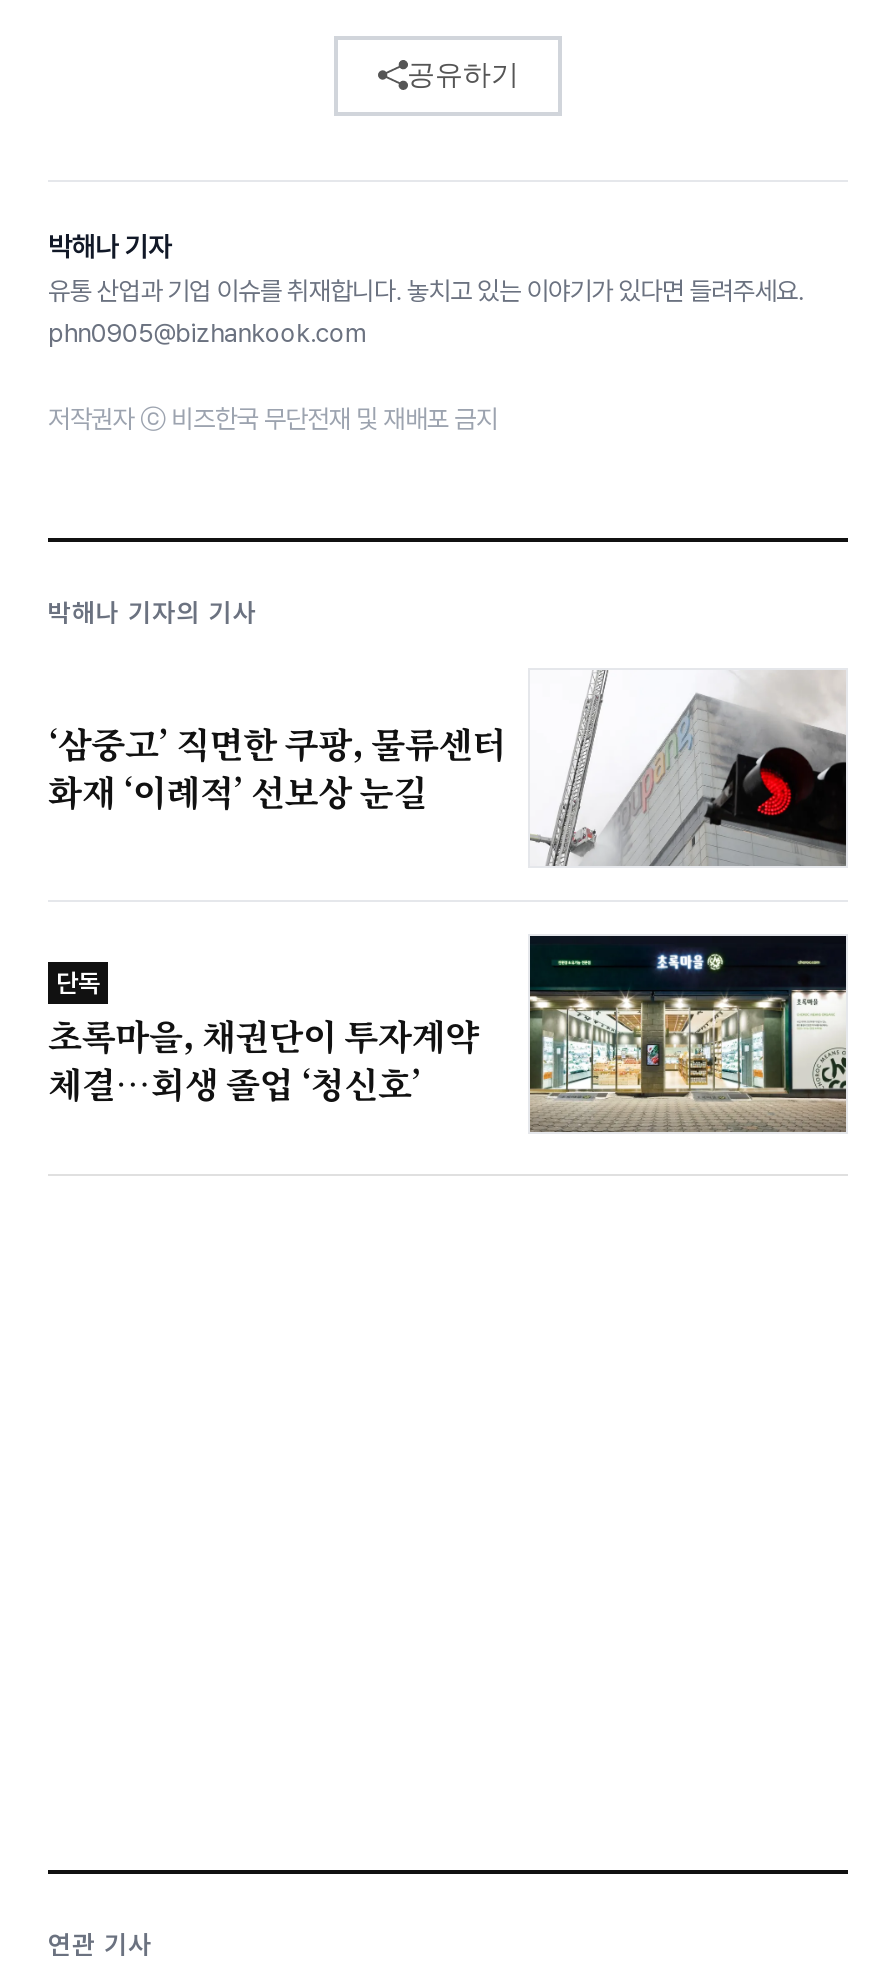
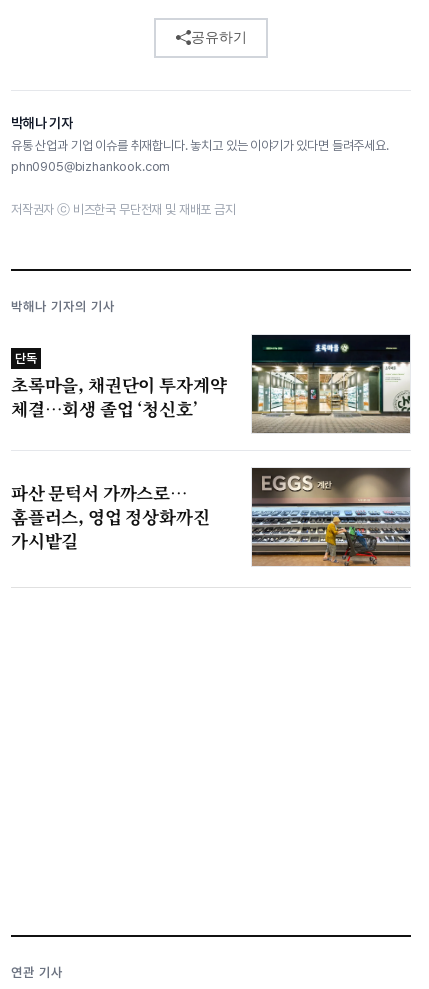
[48,670,848,866] [image] | ‘삼중고’ 직면한 쿠팡, 물류센터 | 화재 ‘이례적’ 선보상 눈길 -> none
moved [48,944,850,1134] -> [11,339,412,434]: [image] | 단독 | 초록마을, 채권단이 투자계약 | 체결…회생 졸업 ‘청신호’
none -> [11,480,210,553] 파산 문턱서 가까스로… | 홈플러스, 영업 정상화까진 | 가시밭길
none -> [251,468,411,566] [image]

